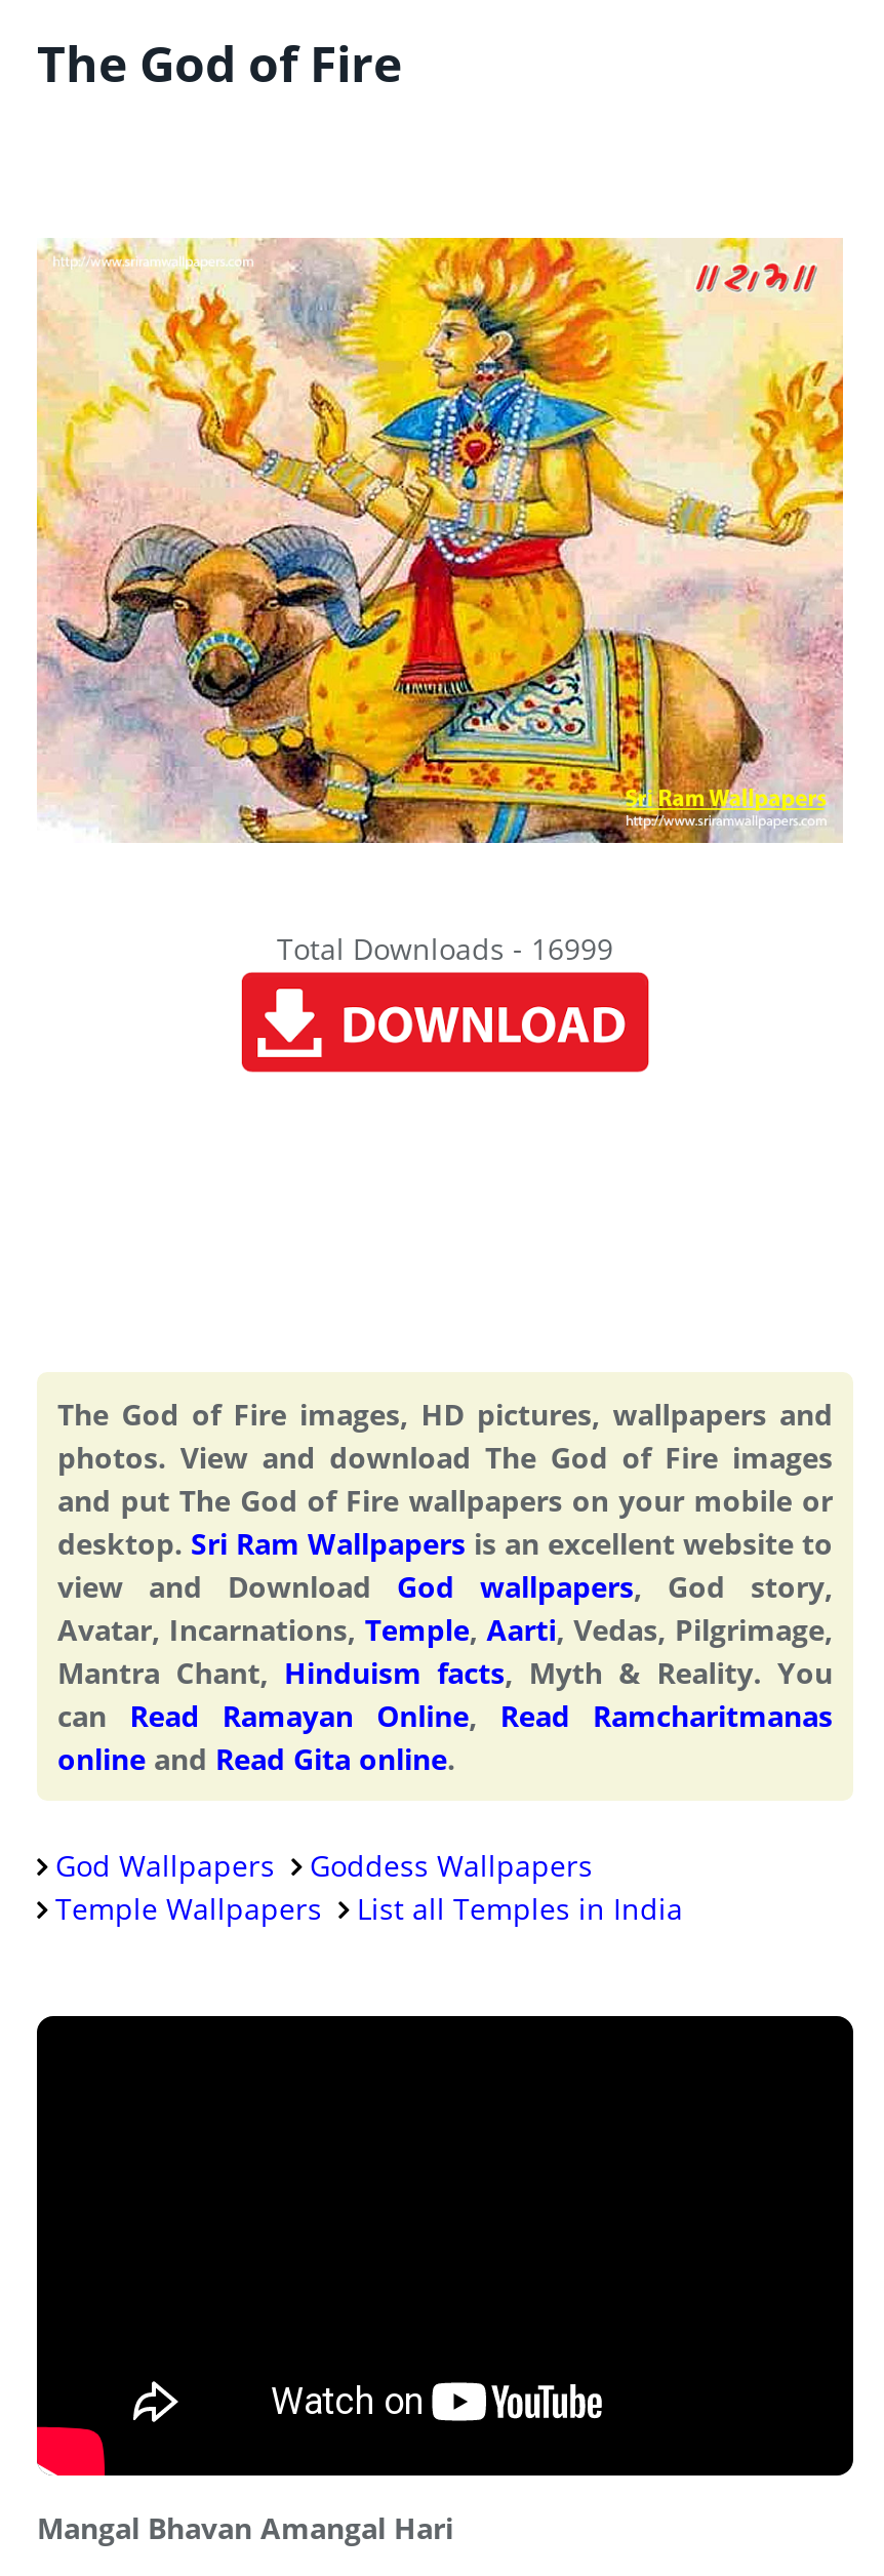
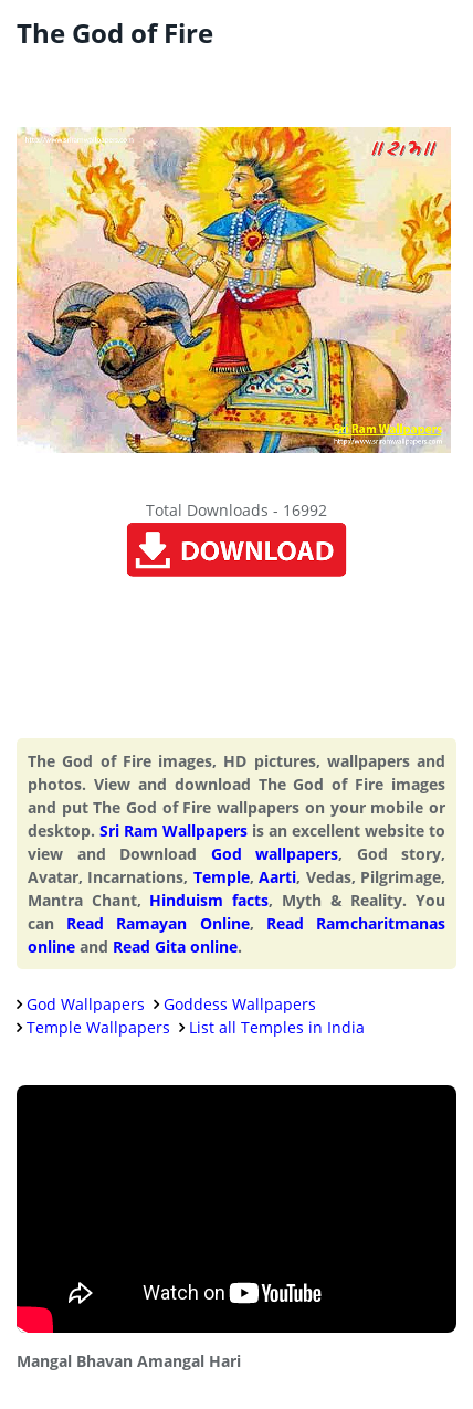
[277,929,613,968] Total Downloads - 16999 -> [146,500,327,521] Total Downloads - 16992

